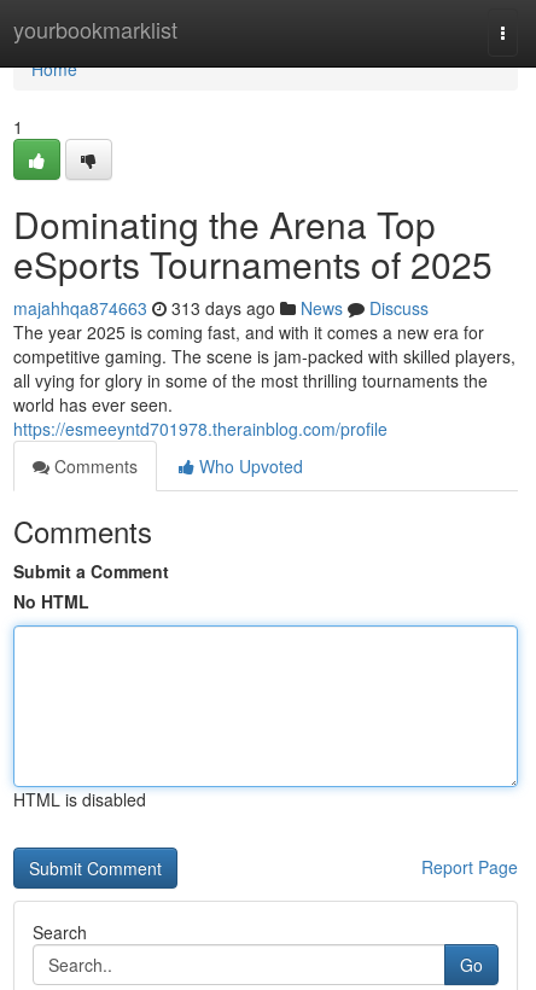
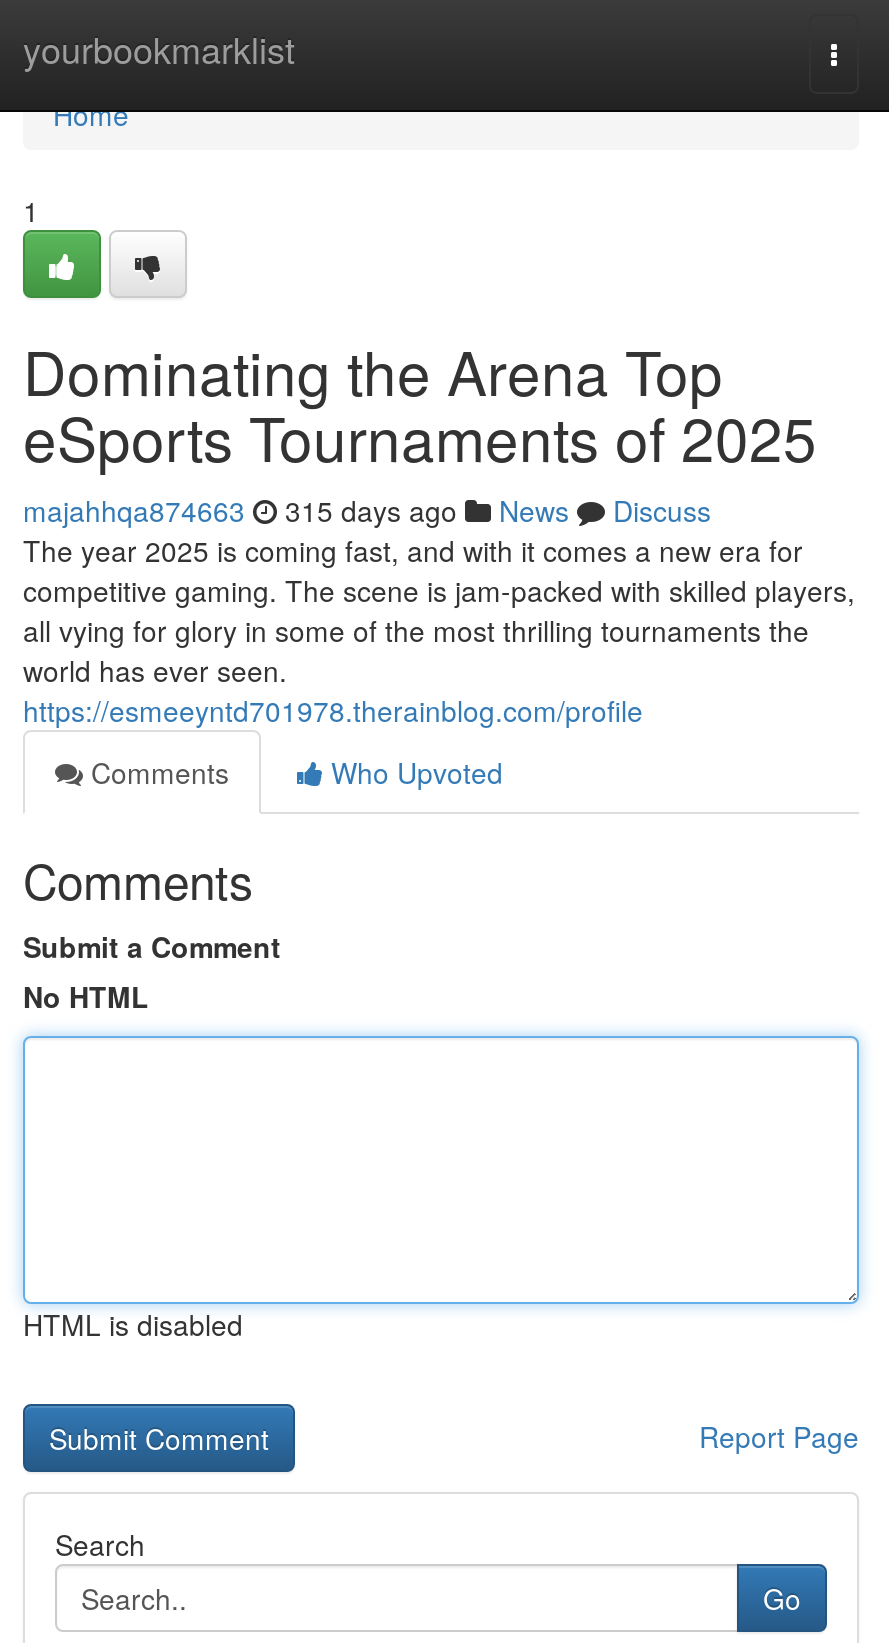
[13,296,429,320] majahhqa874663 313 days ago News Discuss -> [23,490,711,530] majahhqa874663 315 days ago News Discuss

